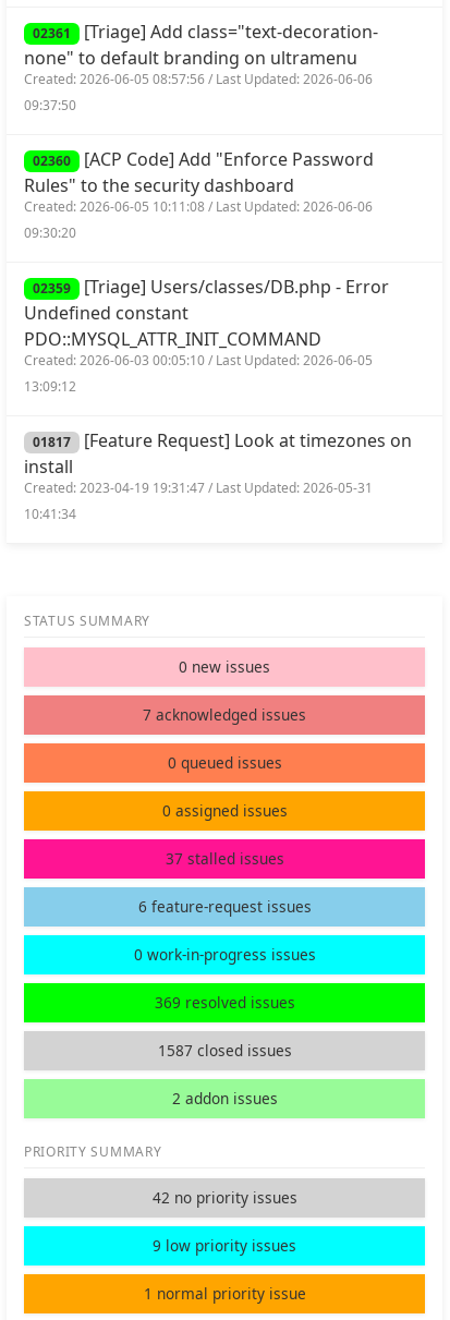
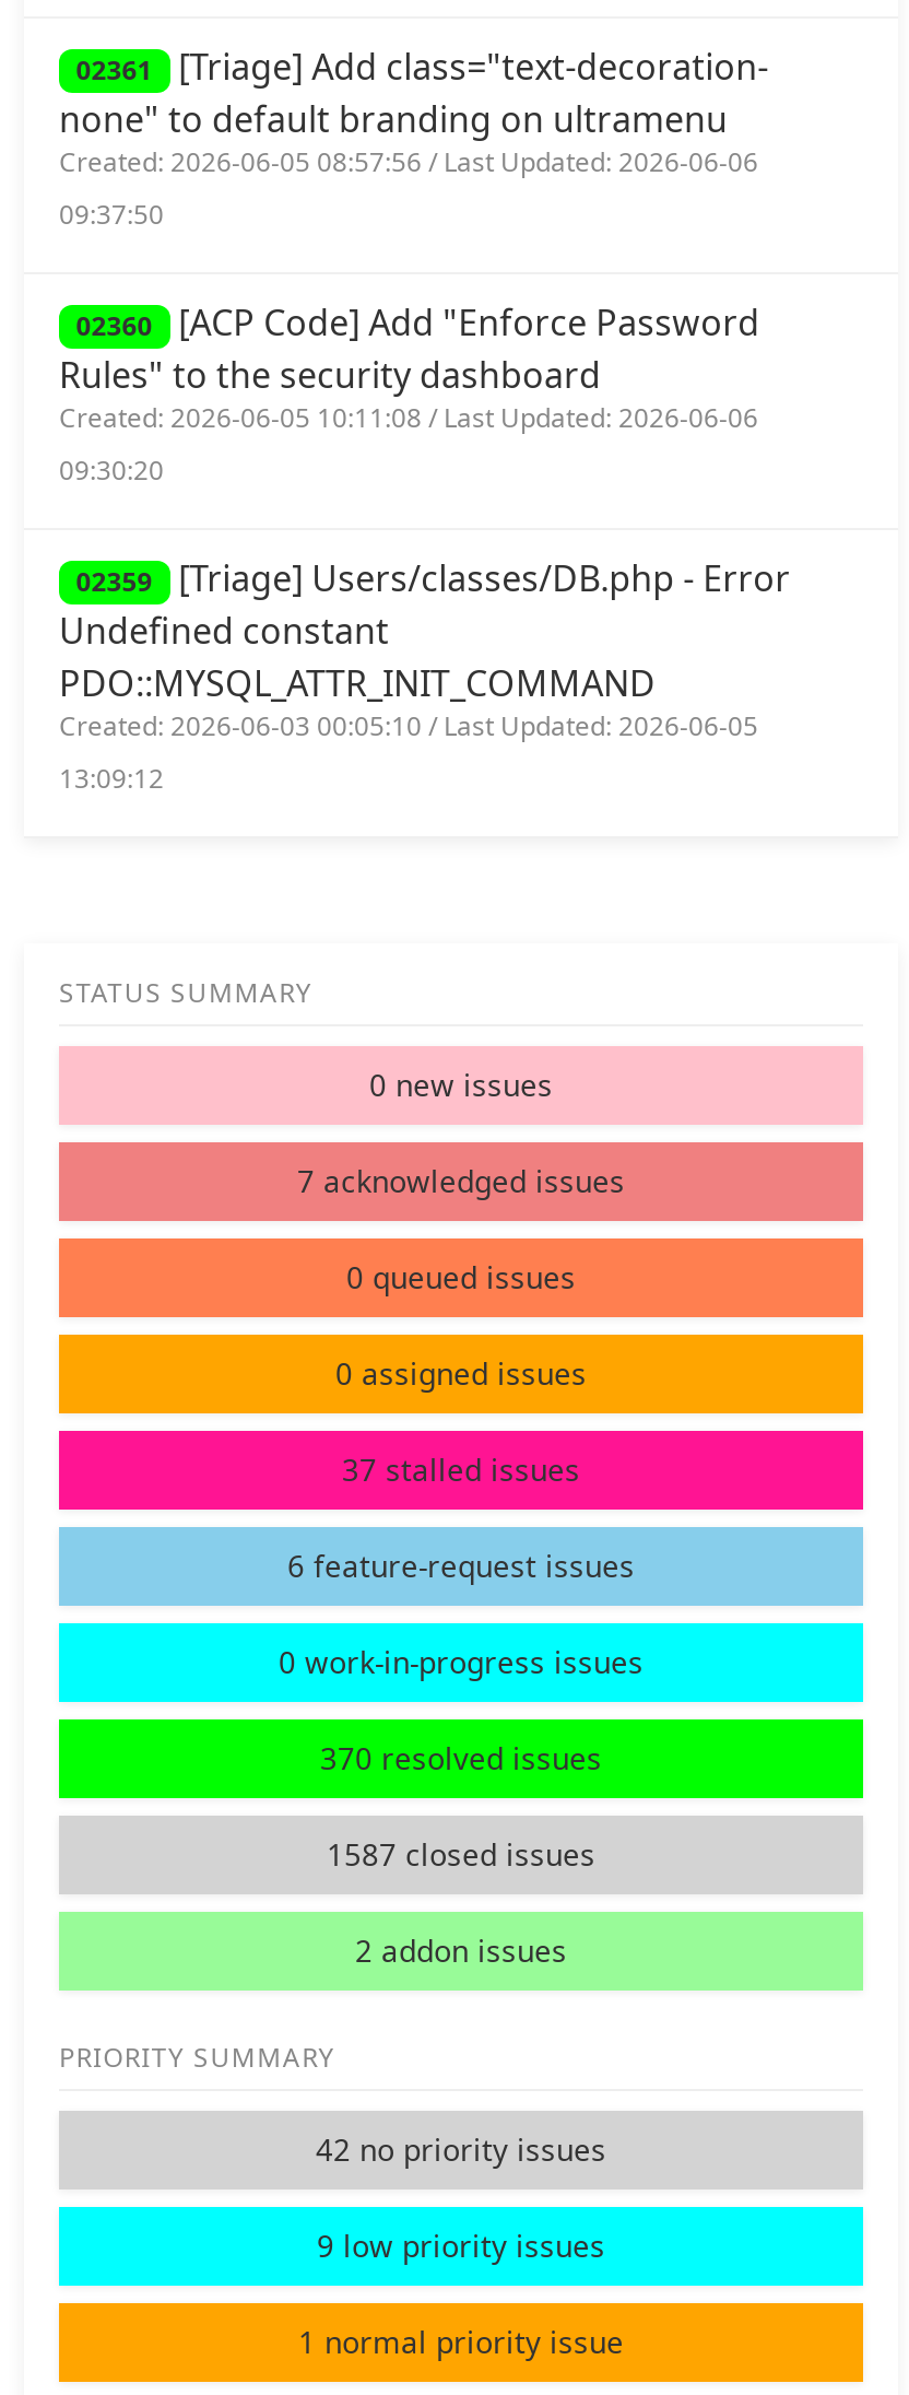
[24,429,411,524] 01817 [Feature Request] Look at timezones on | install | Created: 2023-04-19 19:31:47 / Last Updated: 2026-05-31 | 10:41:34 -> none
[154,992,295,1013] 369 resolved issues -> [320,1737,602,1779] 370 resolved issues

